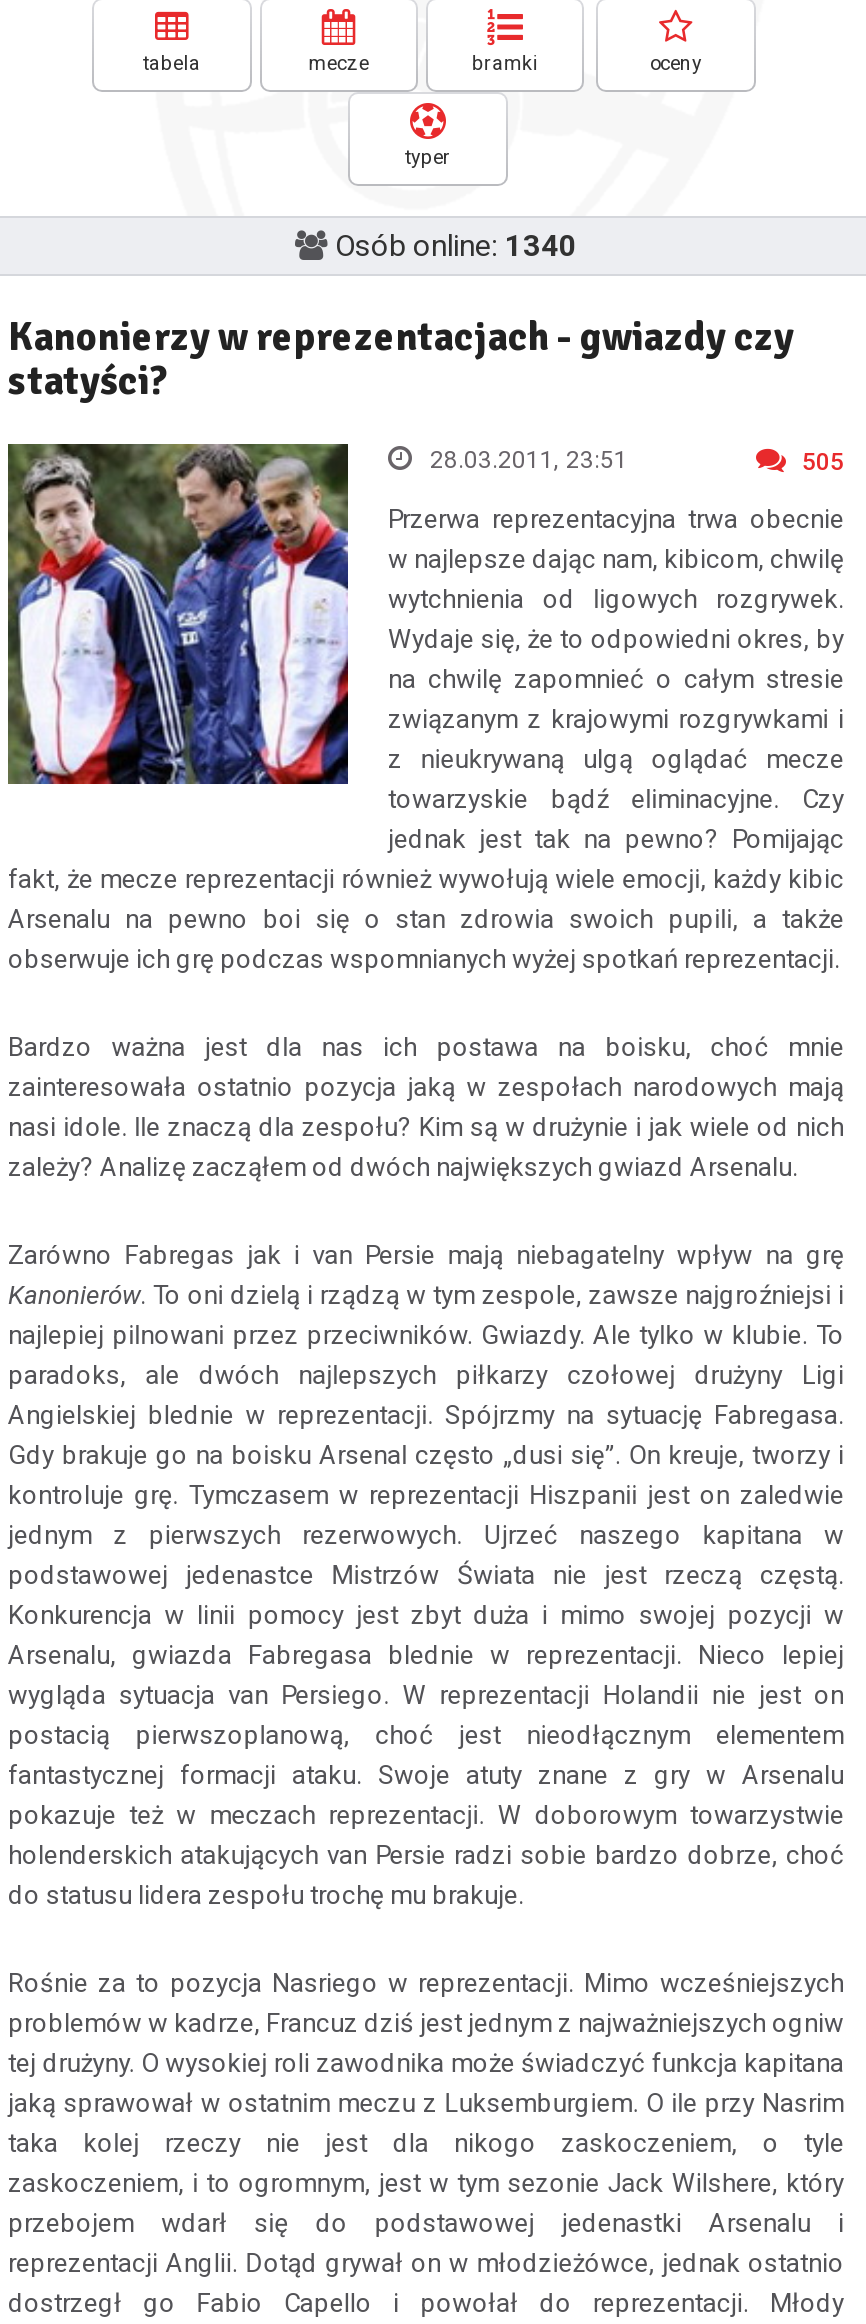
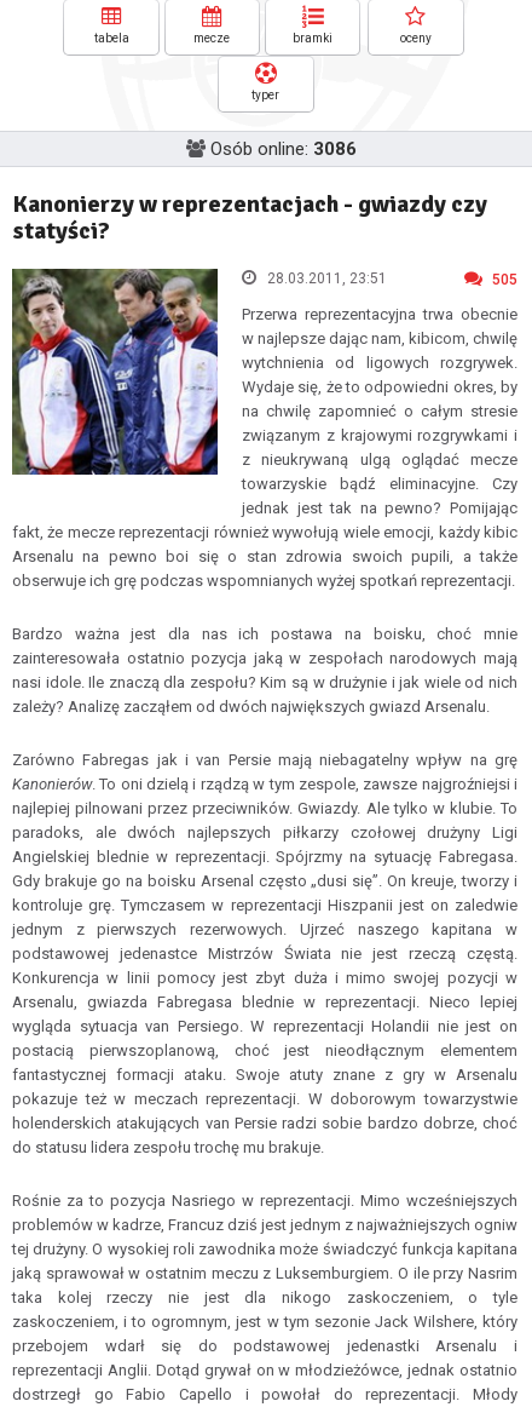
[335,228,577,264] Osób online: 1340 -> [210,138,356,160] Osób online: 3086

